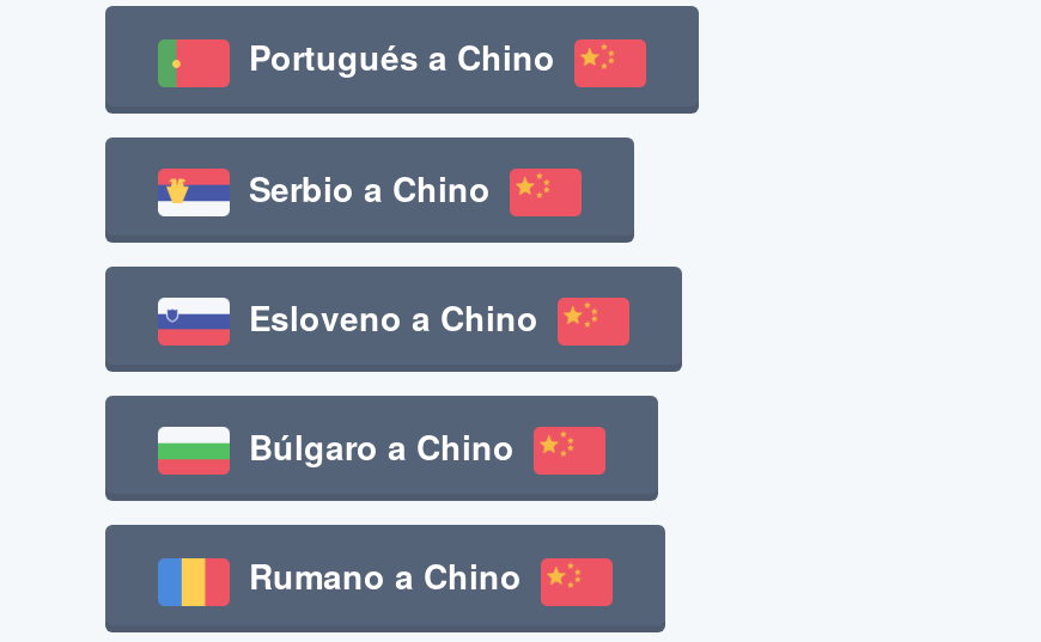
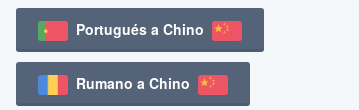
[230,163,558,470] Serbio a Chino | Esloveno a Chino | Búlgaro a Chino -> none

